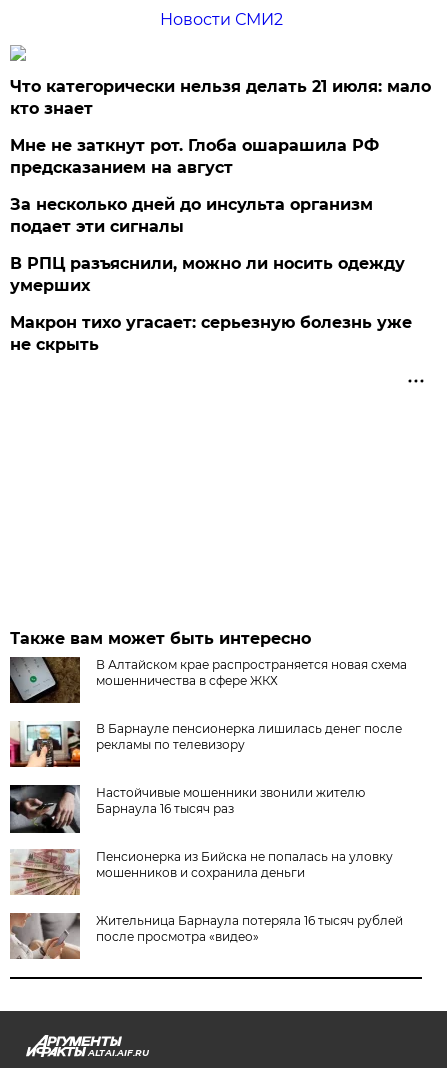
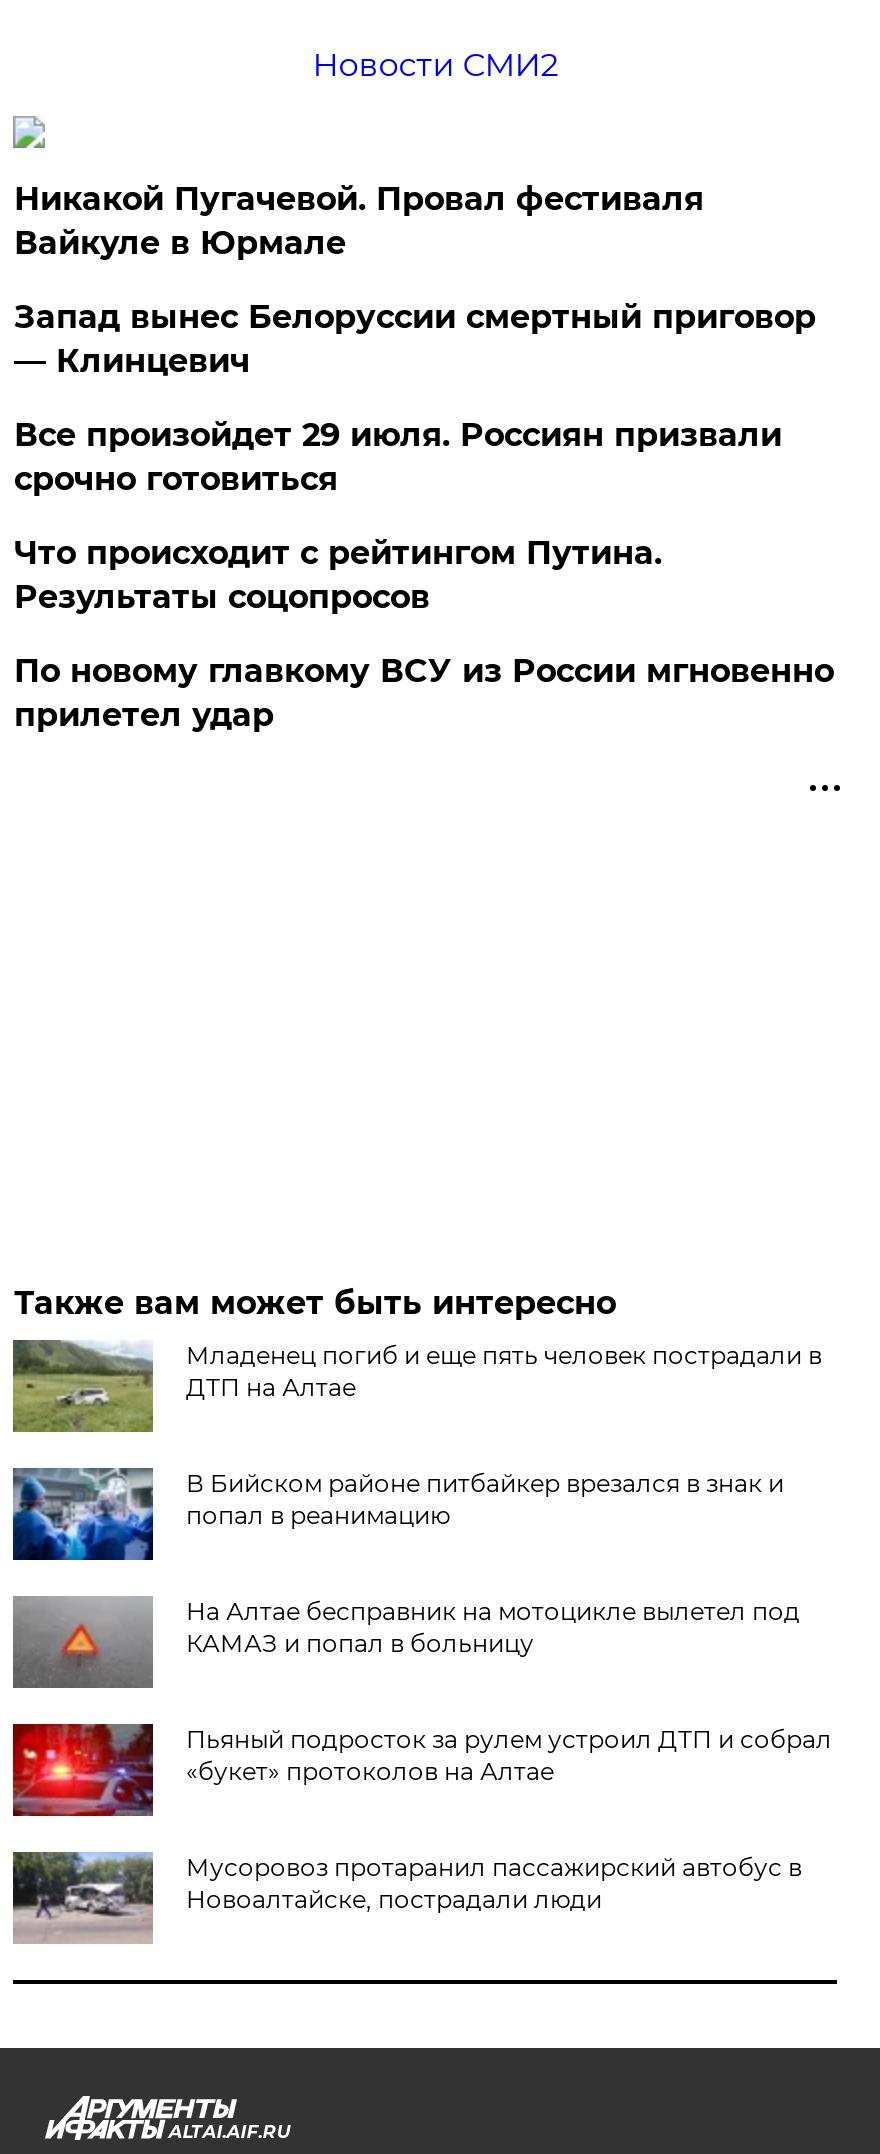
[10,77,431,118] Что категорически нельзя делать 21 июля: мало | кто знает -> [14,181,704,263] Никакой Пугачевой. Провал фестиваля | Вайкуле в Юрмале
[10,136,379,177] Мне не заткнут рот. Глоба ошарашила РФ | предсказанием на август -> [14,299,816,381] Запад вынес Белоруссии смертный приговор | — Клинцевич
[10,195,373,236] За несколько дней до инсульта организм | подает эти сигналы -> [14,417,782,499] Все произойдет 29 июля. Россиян призвали | срочно готовиться
[10,254,405,295] В РПЦ разъяснили, можно ли носить одежду | умерших -> [14,535,662,617] Что происходит с рейтингом Путина. | Результаты соцопросов
[10,313,412,354] Макрон тихо угасает: серьезную болезнь уже | не скрыть -> [14,653,834,735] По новому главкому ВСУ из России мгновенно | прилетел удар
[9,656,407,704] [image] | В Алтайском крае распространяется новая схема | мошенничества в сфере ЖКХ -> [11,1340,822,1434] [image] | Младенец погиб и еще пять человек пострадали в | ДТП на Алтае
[9,721,402,768] [image] | В Барнауле пенсионерка лишилась денег после | рекламы по телевизору -> [11,1466,784,1562] [image] | В Бийском районе питбайкер врезался в знак и | попал в реанимацию
[10,785,365,834] [image] | Настойчивые мошенники звонили жителю | Барнаула 16 тысяч раз -> [11,1597,800,1692] [image] | На Алтае бесправник на мотоцикле вылетел под | КАМАЗ и попал в больницу
[10,848,393,896] [image] | Пенсионерка из Бийска не попалась на уловку | мошенников и сохранила деньги -> [11,1722,832,1818] [image] | Пьяный подросток за рулем устроил ДТП и собрал | «букет» протоколов на Алтае
[9,912,403,959] [image] | Жительница Барнаула потеряла 16 тысяч рублей | после просмотра «видео» -> [11,1850,802,1942] [image] | Мусоровоз протаранил пассажирский автобус в | Новоалтайске, пострадали люди

